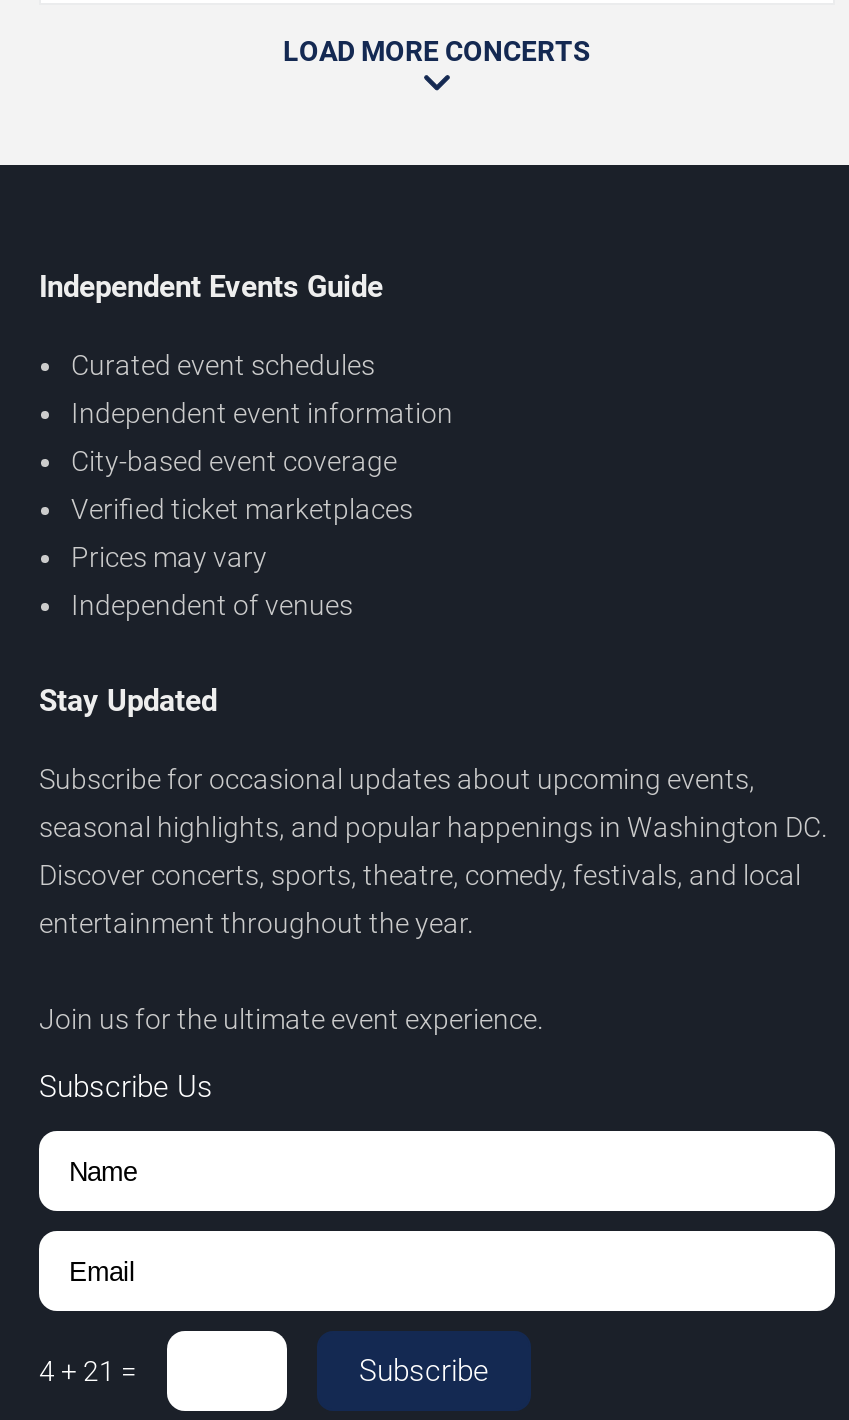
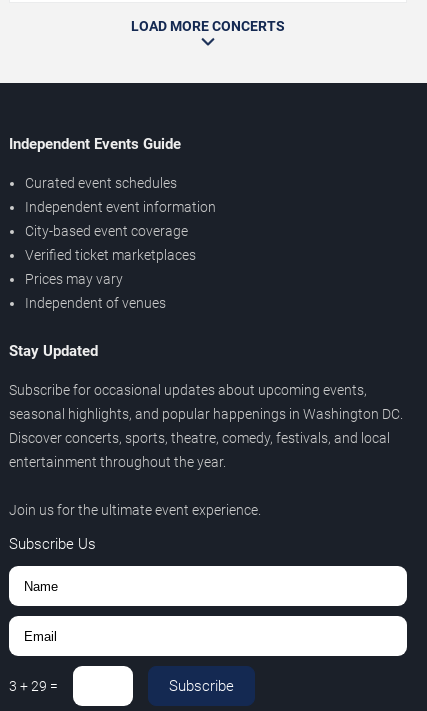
[39,1356,137,1388] 4 + 21 = -> [9,678,58,694] 3 + 29 =

